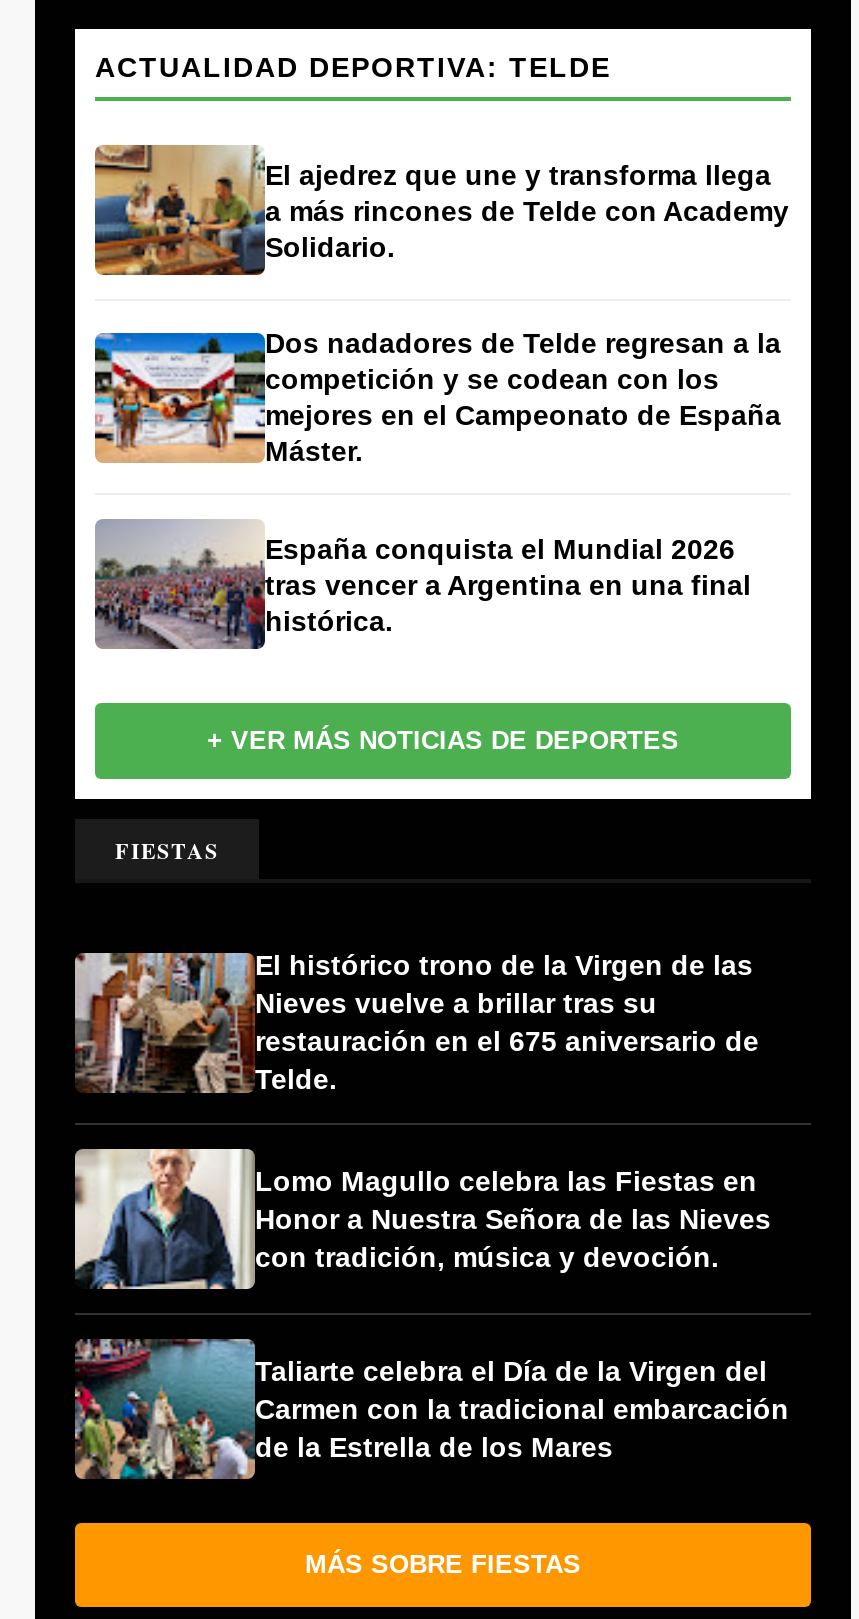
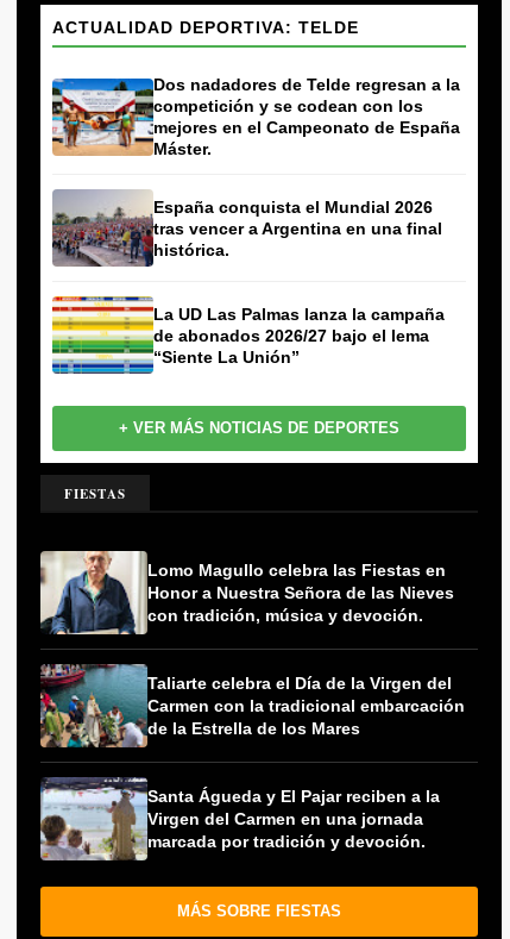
[93,143,789,281] [image] | El ajedrez que une y transforma llega | a más rincones de Telde con Academy | Solidario. -> none
moved [91,327,781,636] -> [50,75,460,259]: [image] | Dos nadadores de Telde regresan a la | competición y se codean con los | mejores en el Campeonato de España | Máster. | España conquista el Mundial 2026 | tras vencer a Argentina en una final | histórica.
none -> [51,295,445,374] [image] | La UD Las Palmas lanza la campaña | de abonados 2026/27 bajo el lema | “Siente La Unión”
[75,947,759,1095] [image] | El histórico trono de la Virgen de las | Nieves vuelve a brillar tras su | restauración en el 675 aniversario de | Telde. -> none
moved [71,1145,789,1462] -> [38,549,465,737]: [image] | Lomo Magullo celebra las Fiestas en | Honor a Nuestra Señora de las Nieves | con tradición, música y devoción. | Taliarte celebra el Día de la Virgen del | Carmen con la tradicional embarcación | de la Estrella de los Mares
none -> [39,777,440,862] [image] | Santa Águeda y El Pajar reciben a la | Virgen del Carmen en una jornada | marcada por tradición y devoción.

